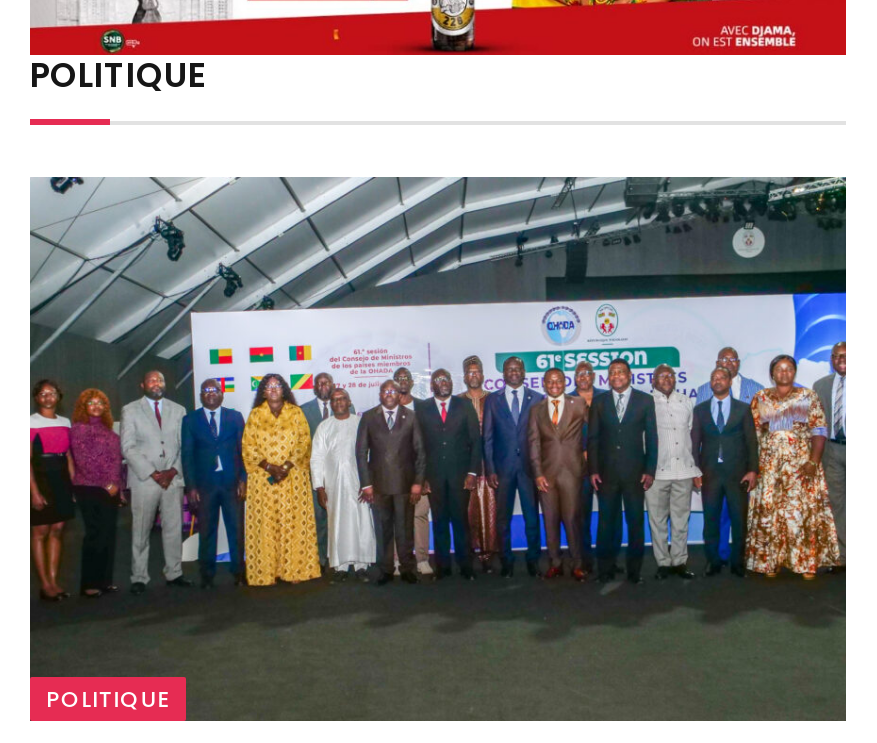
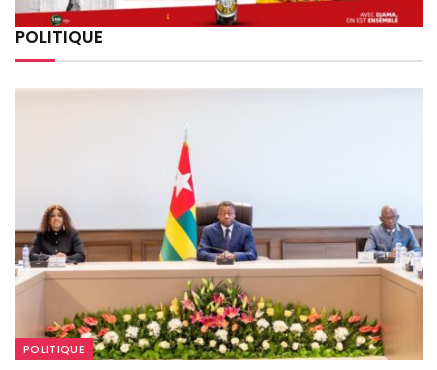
[28,174,848,724] [image] -> [14,88,424,361] [image]

